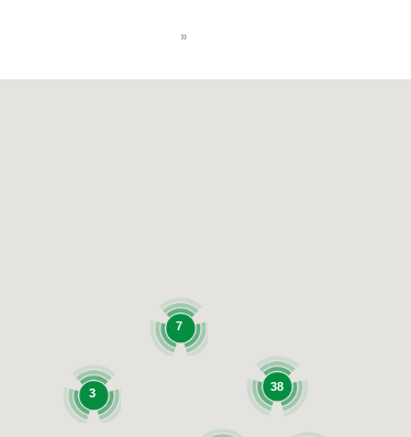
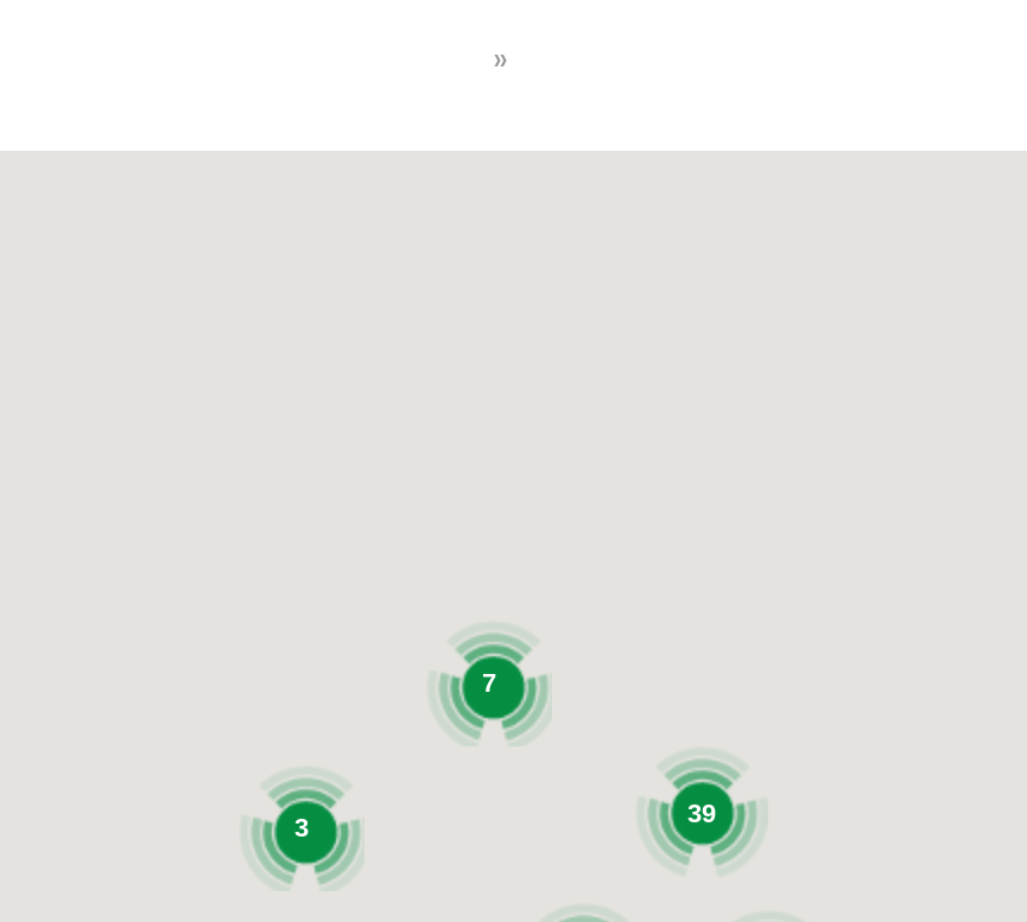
[270,380,284,393] 38 -> [687,799,716,828] 39

